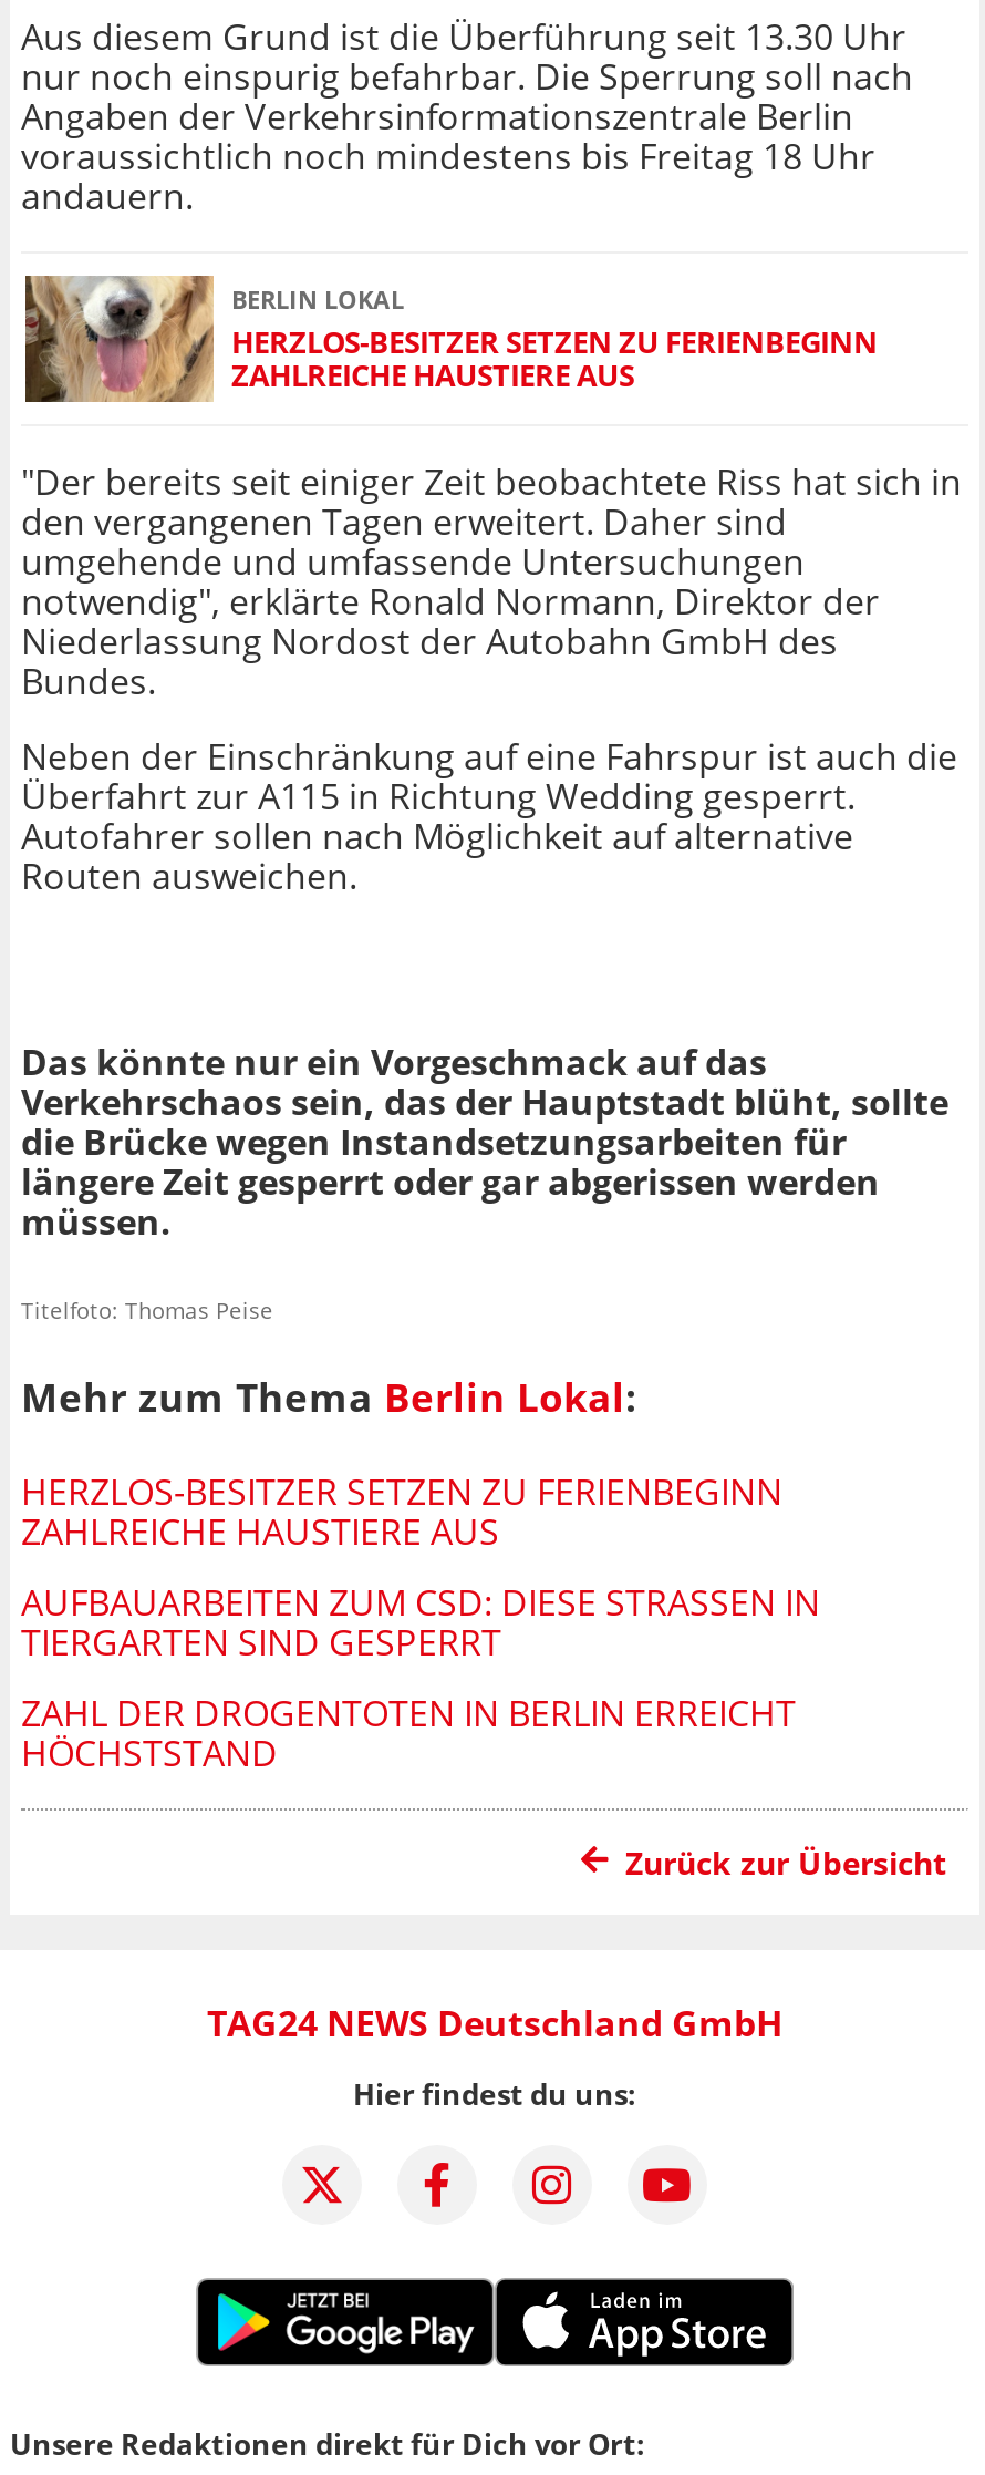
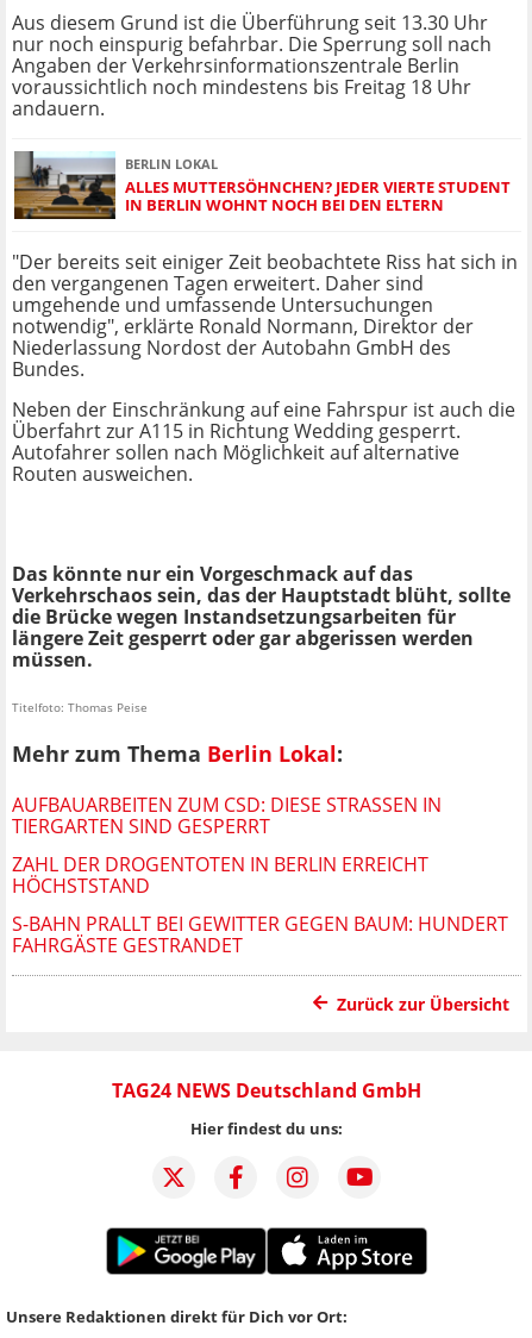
[25,274,878,404] [image] | HERZLOS-BESITZER SETZEN ZU FERIENBEGINN | ZAHLREICHE HAUSTIERE AUS -> [14,151,511,220] [image] | ALLES MUTTERSÖHNCHEN? JEDER VIERTE STUDENT | IN BERLIN WOHNT NOCH BEI DEN ELTERN
[21,1467,782,1555] HERZLOS-BESITZER SETZEN ZU FERIENBEGINN | ZAHLREICHE HAUSTIERE AUS -> none
moved [21,1577,820,1777] -> [12,791,442,898]: AUFBAUARBEITEN ZUM CSD: DIESE STRASSEN IN T | IERGARTEN SIND GESPERRT | ZAHL DER DROGENTOTEN IN BERLIN ERREICHT | HÖCHSTSTAND
none -> [12,910,508,958] S-BAHN PRALLT BEI GEWITTER GEGEN BAUM: HUNDERT | FAHRGÄSTE GESTRANDET

